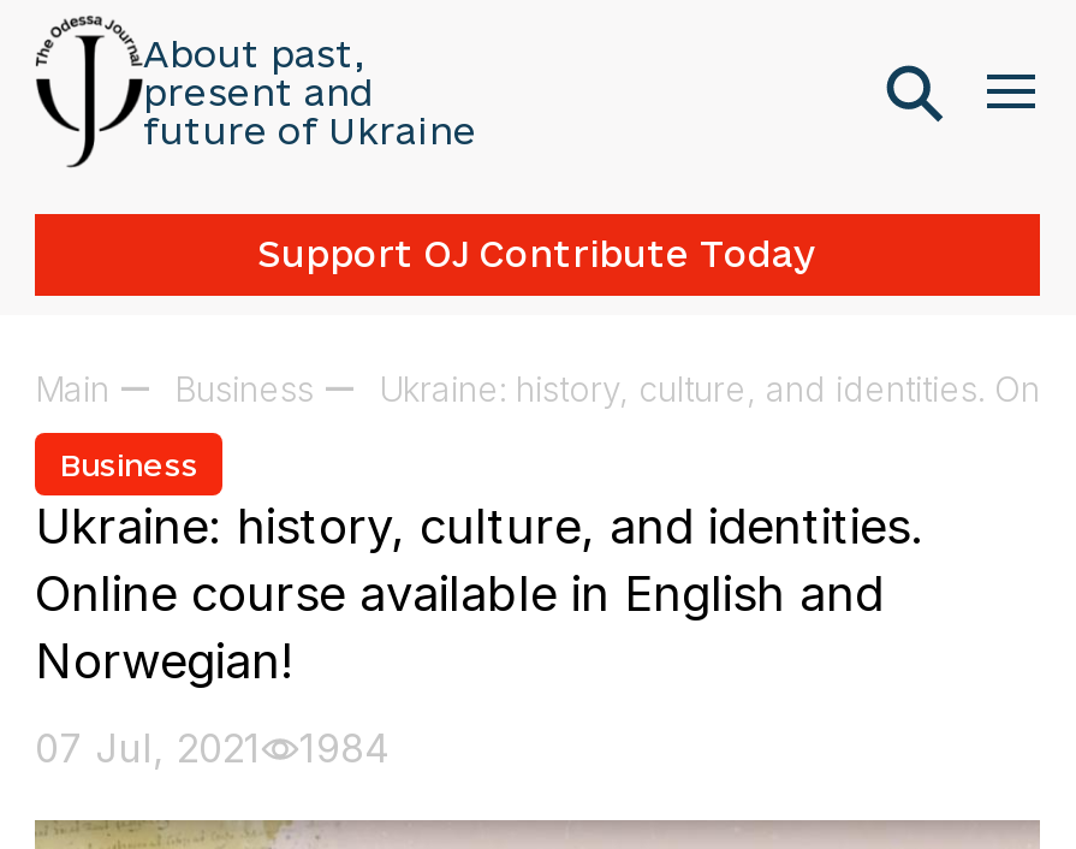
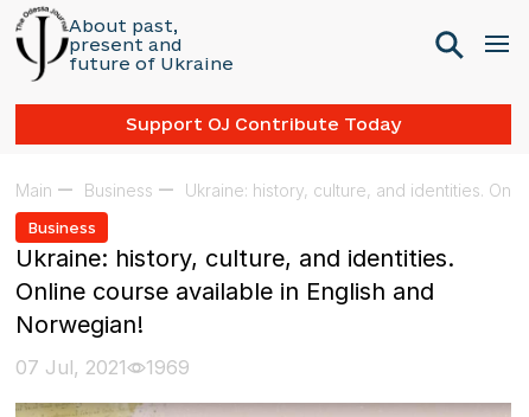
[35,723,388,771] 07 Jul, 2021 1984 -> [15,355,190,379] 07 Jul, 2021 1969

